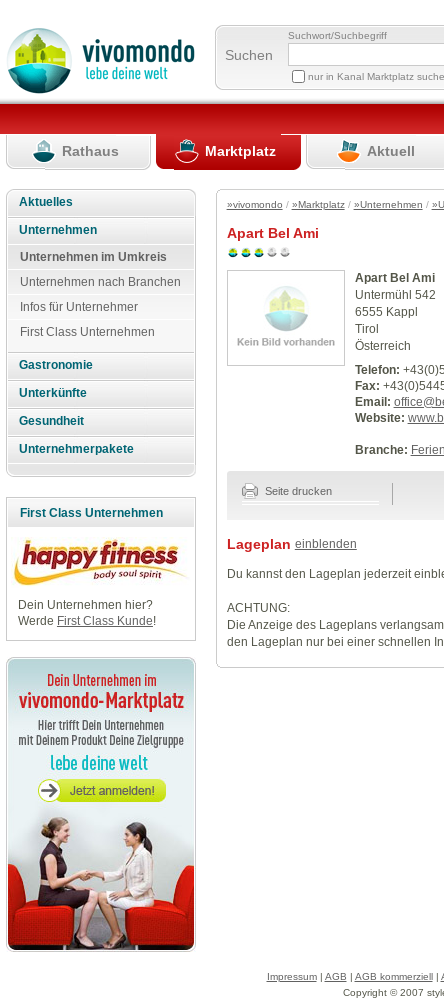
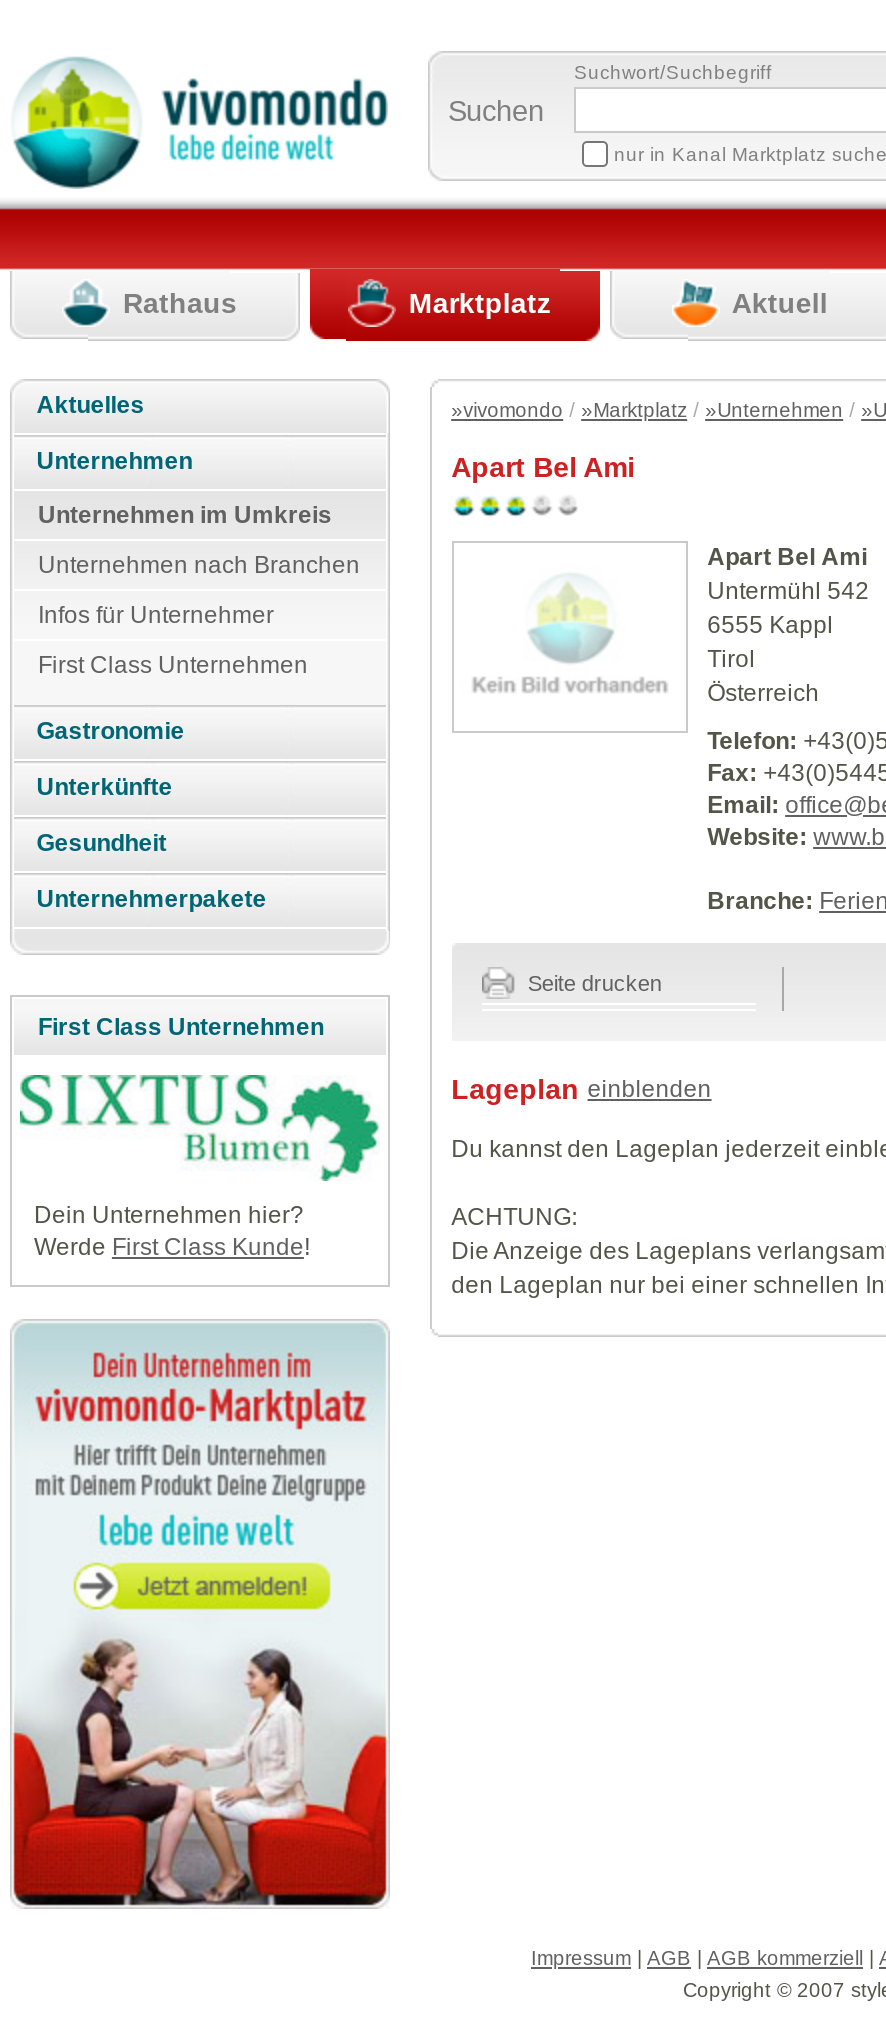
[11,537,189,588] [image] -> [18,1073,380,1183] [image]

